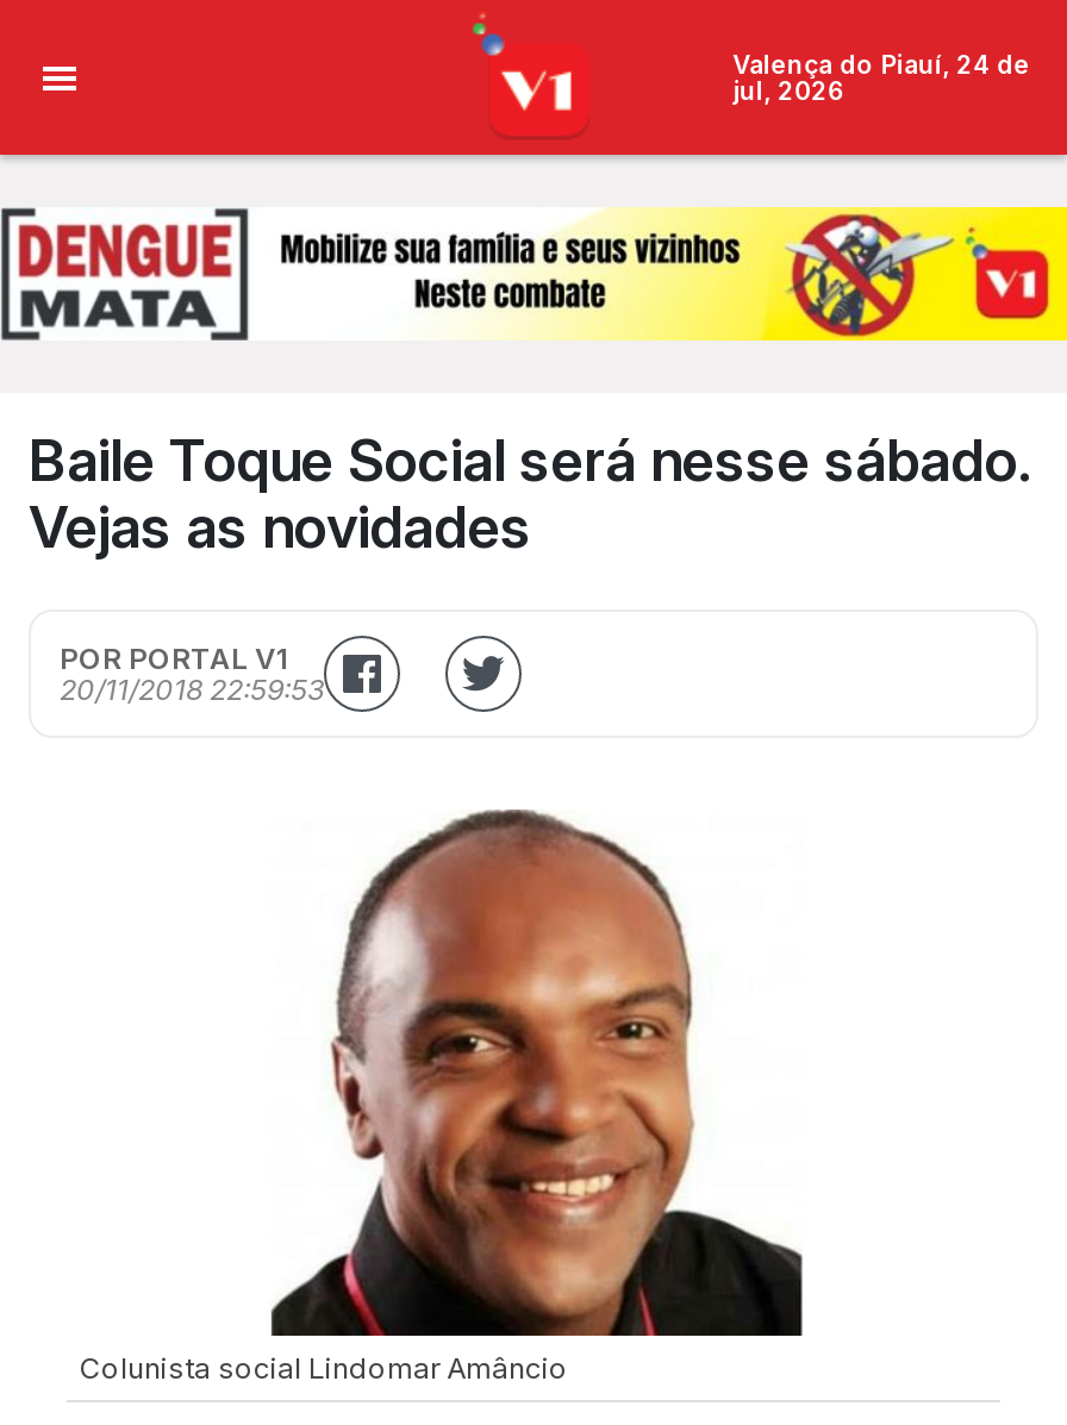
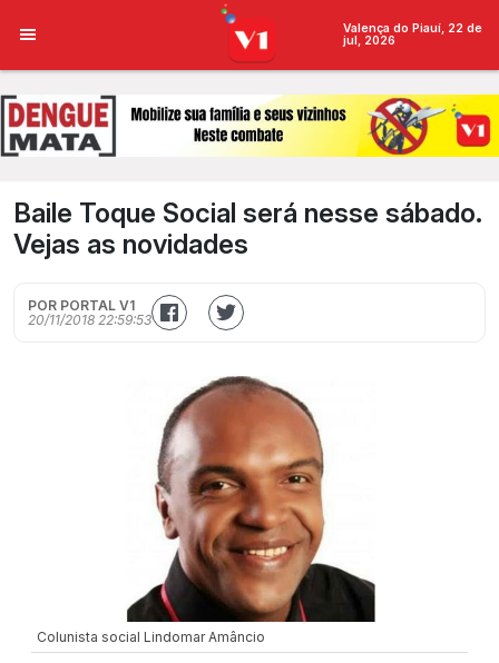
[733,49,1030,80] Valença do Piauí, 24 de -> [343,21,482,35] Valença do Piauí, 22 de

